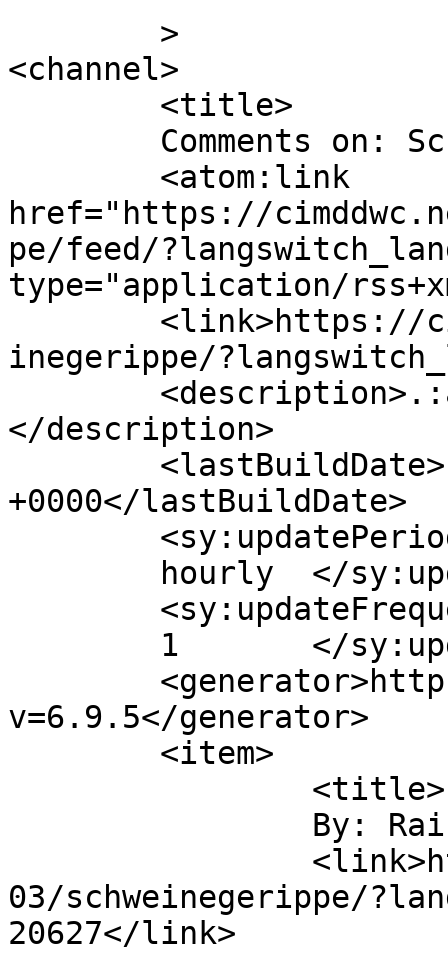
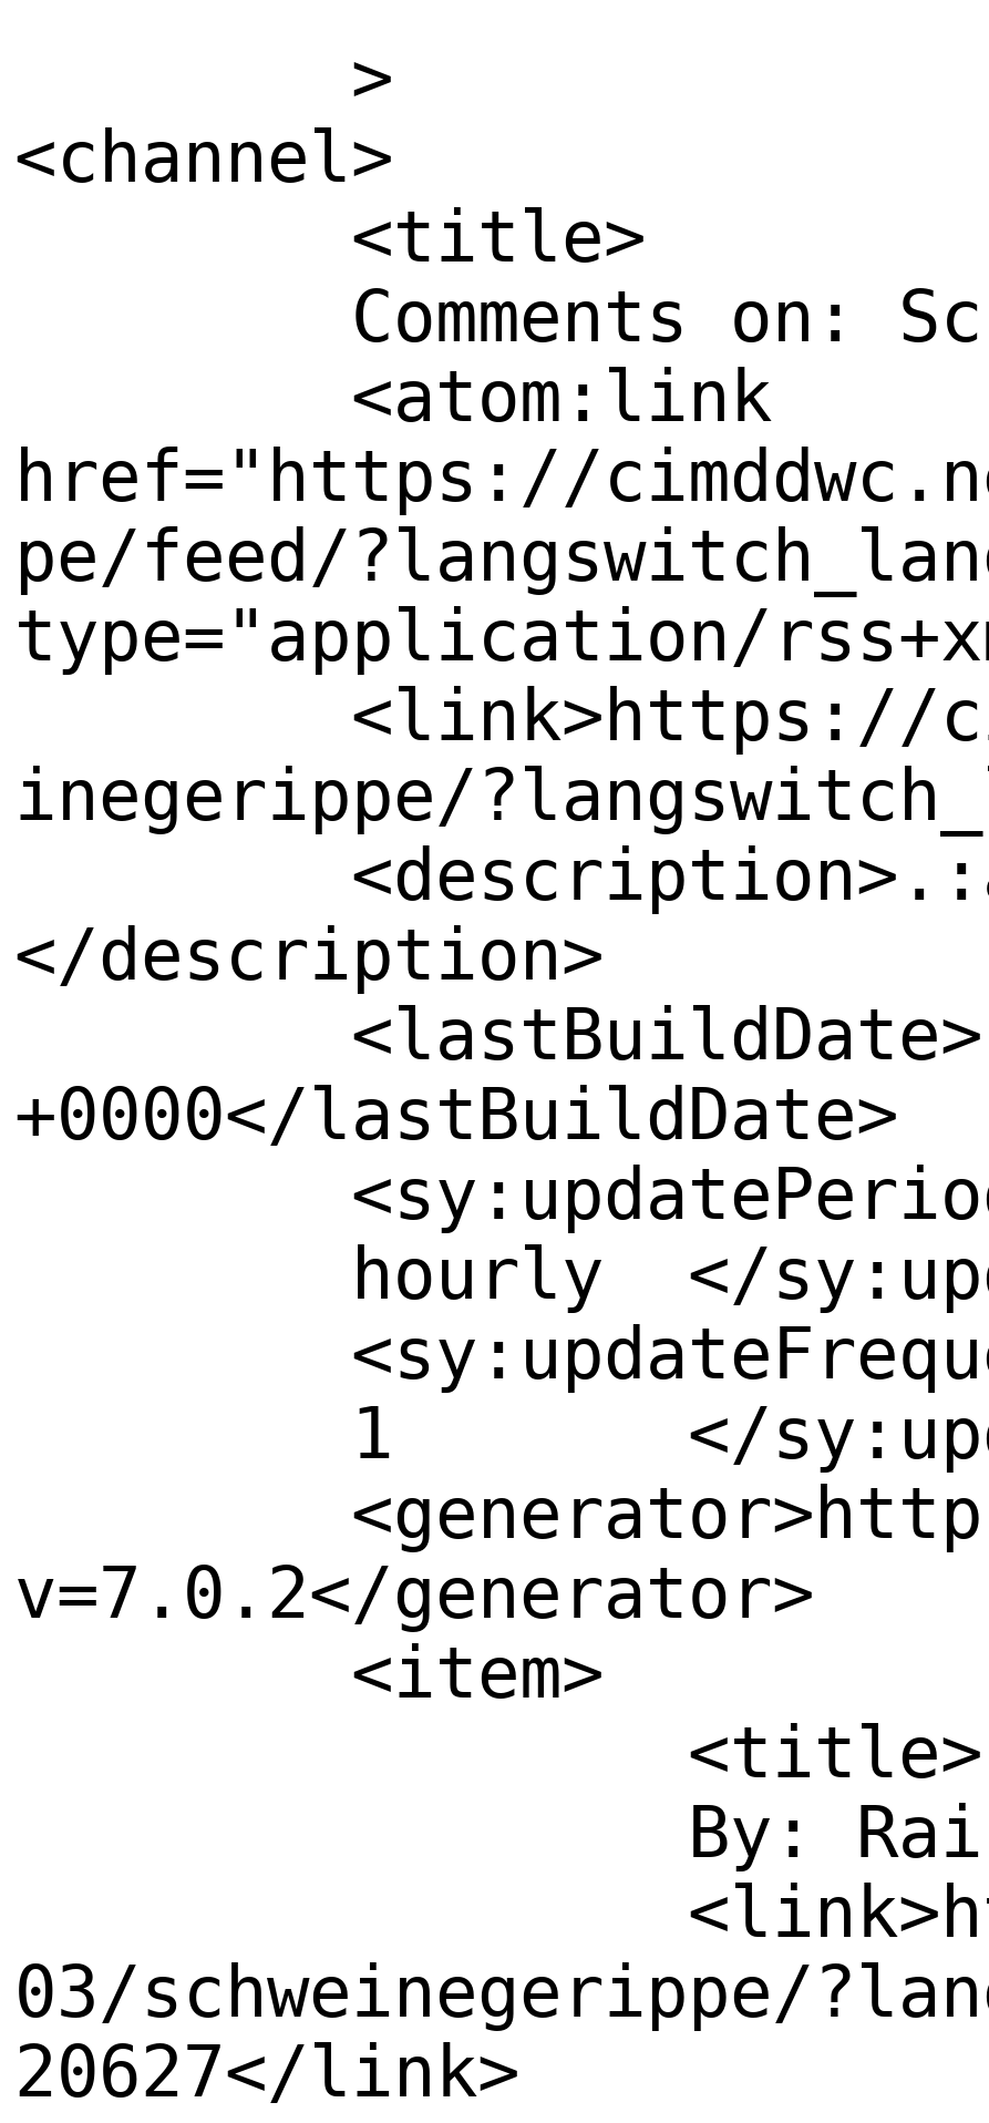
[8,699,369,735] v=6.9.5</generator> -> [14,1553,814,1633] v=7.0.2</generator>

